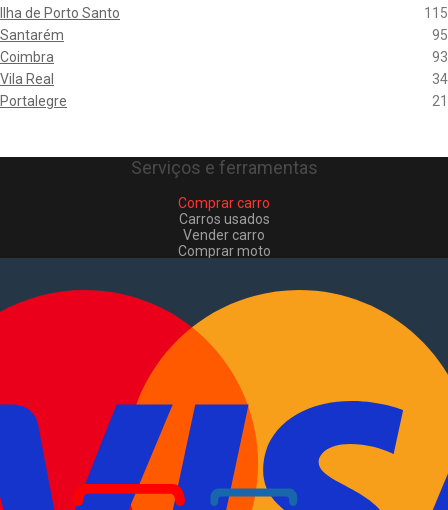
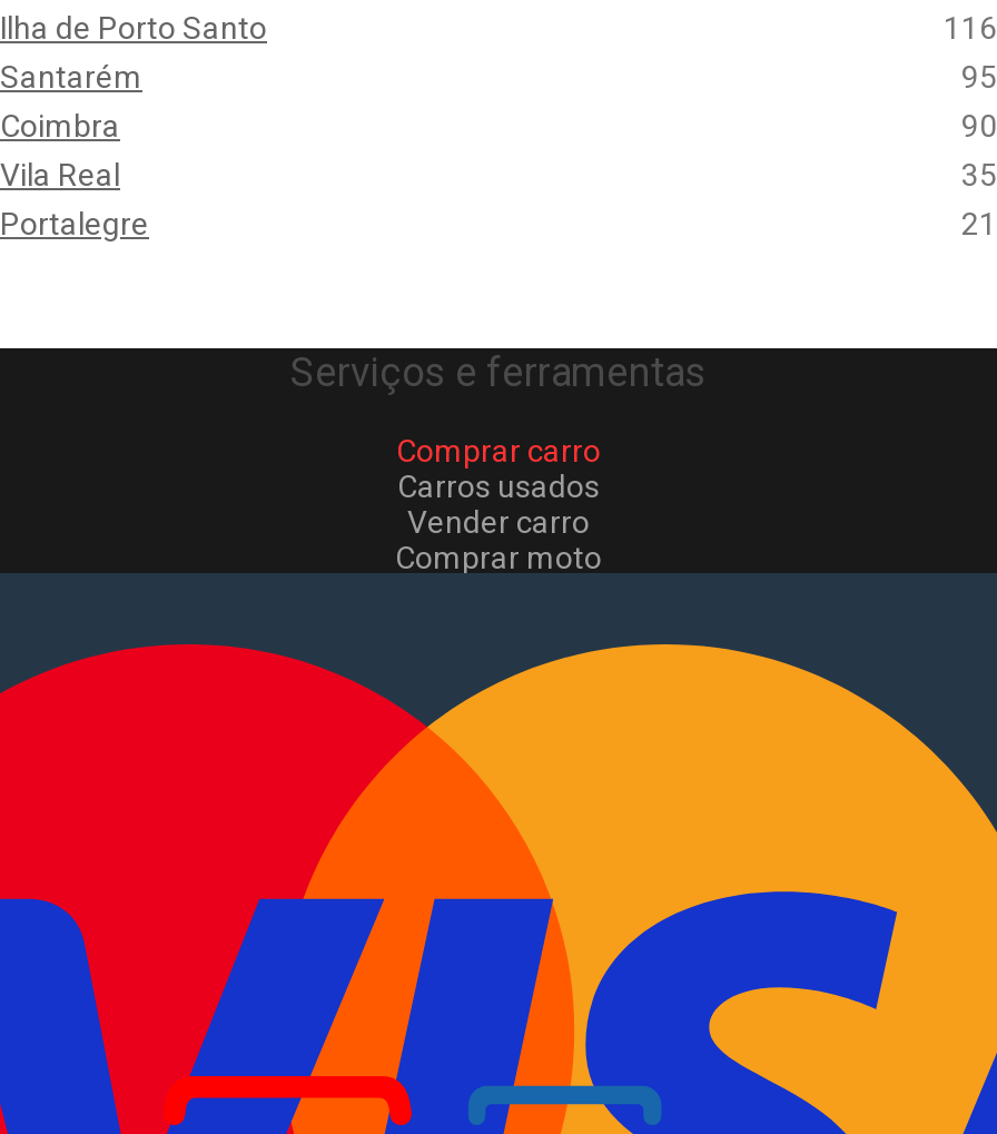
[424,5,448,21] 115 -> [944,10,997,46] 116
[432,49,448,65] 93 -> [961,108,997,144] 90
[432,71,448,87] 34 -> [961,157,997,193] 35

